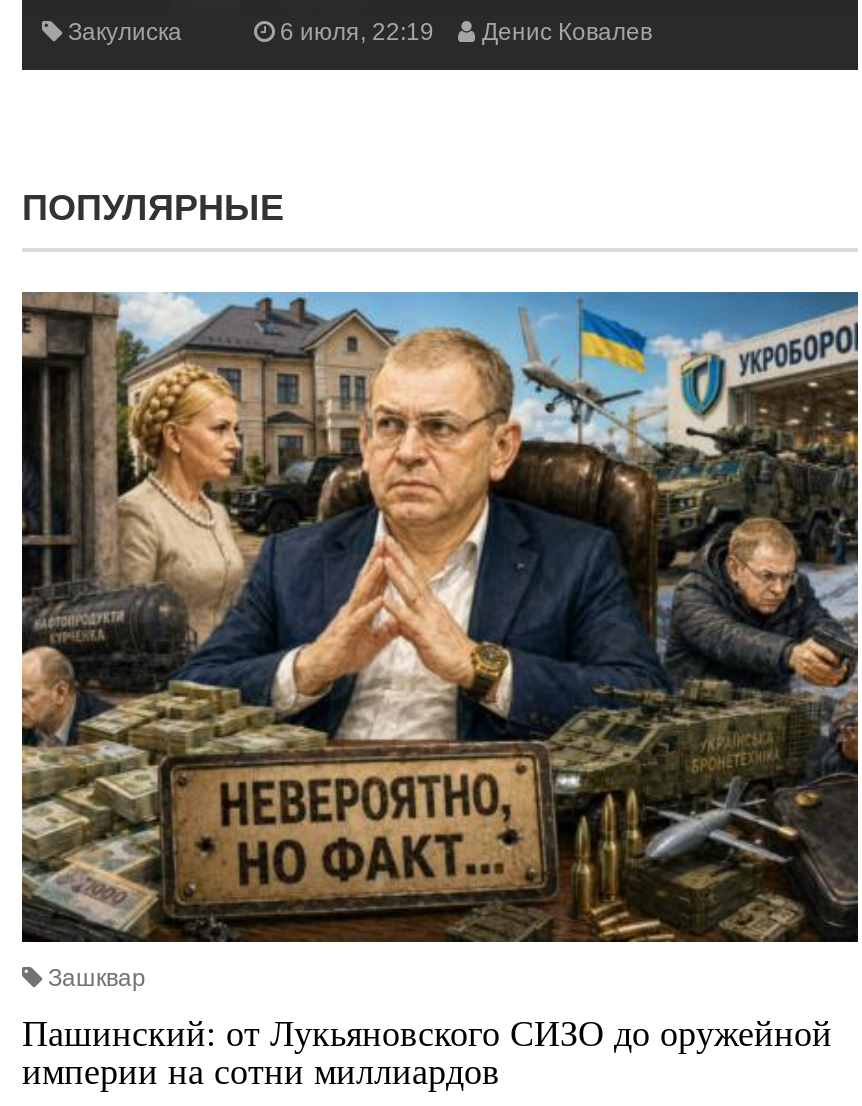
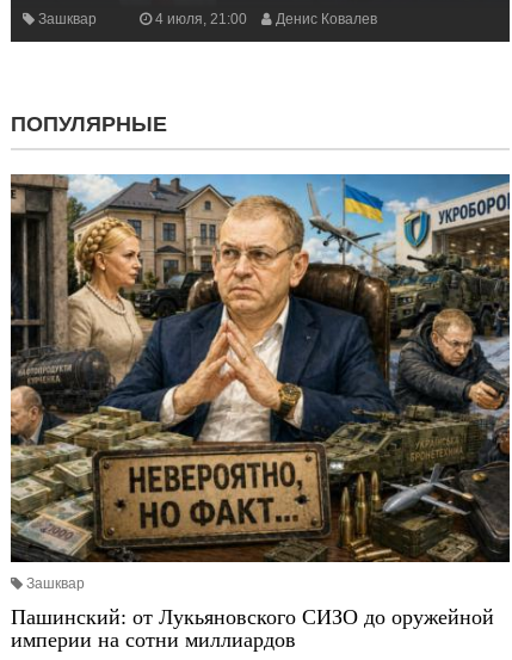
[68,17,434,45] Закулиска | 6 июля, 22:19 -> [38,10,247,27] Зашквар | 4 июля, 21:00

